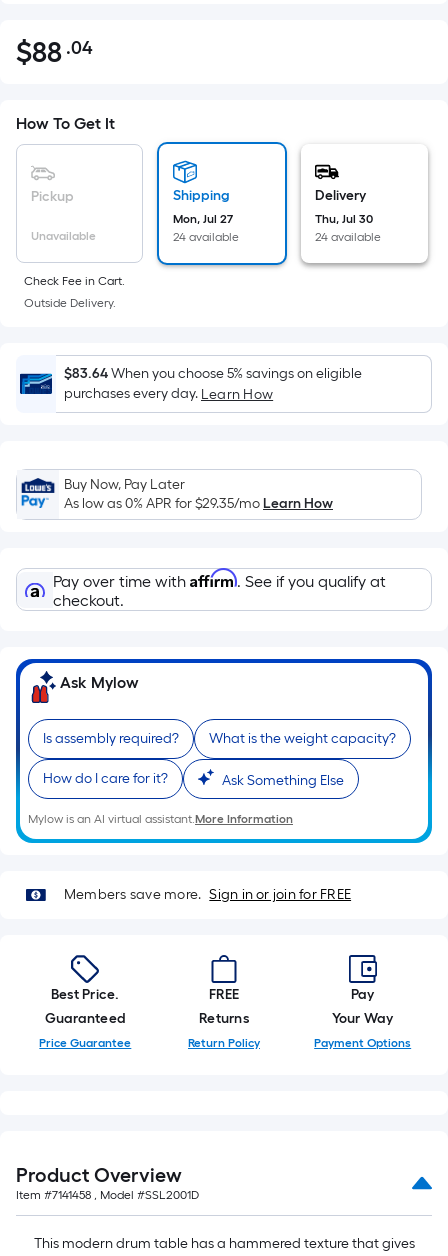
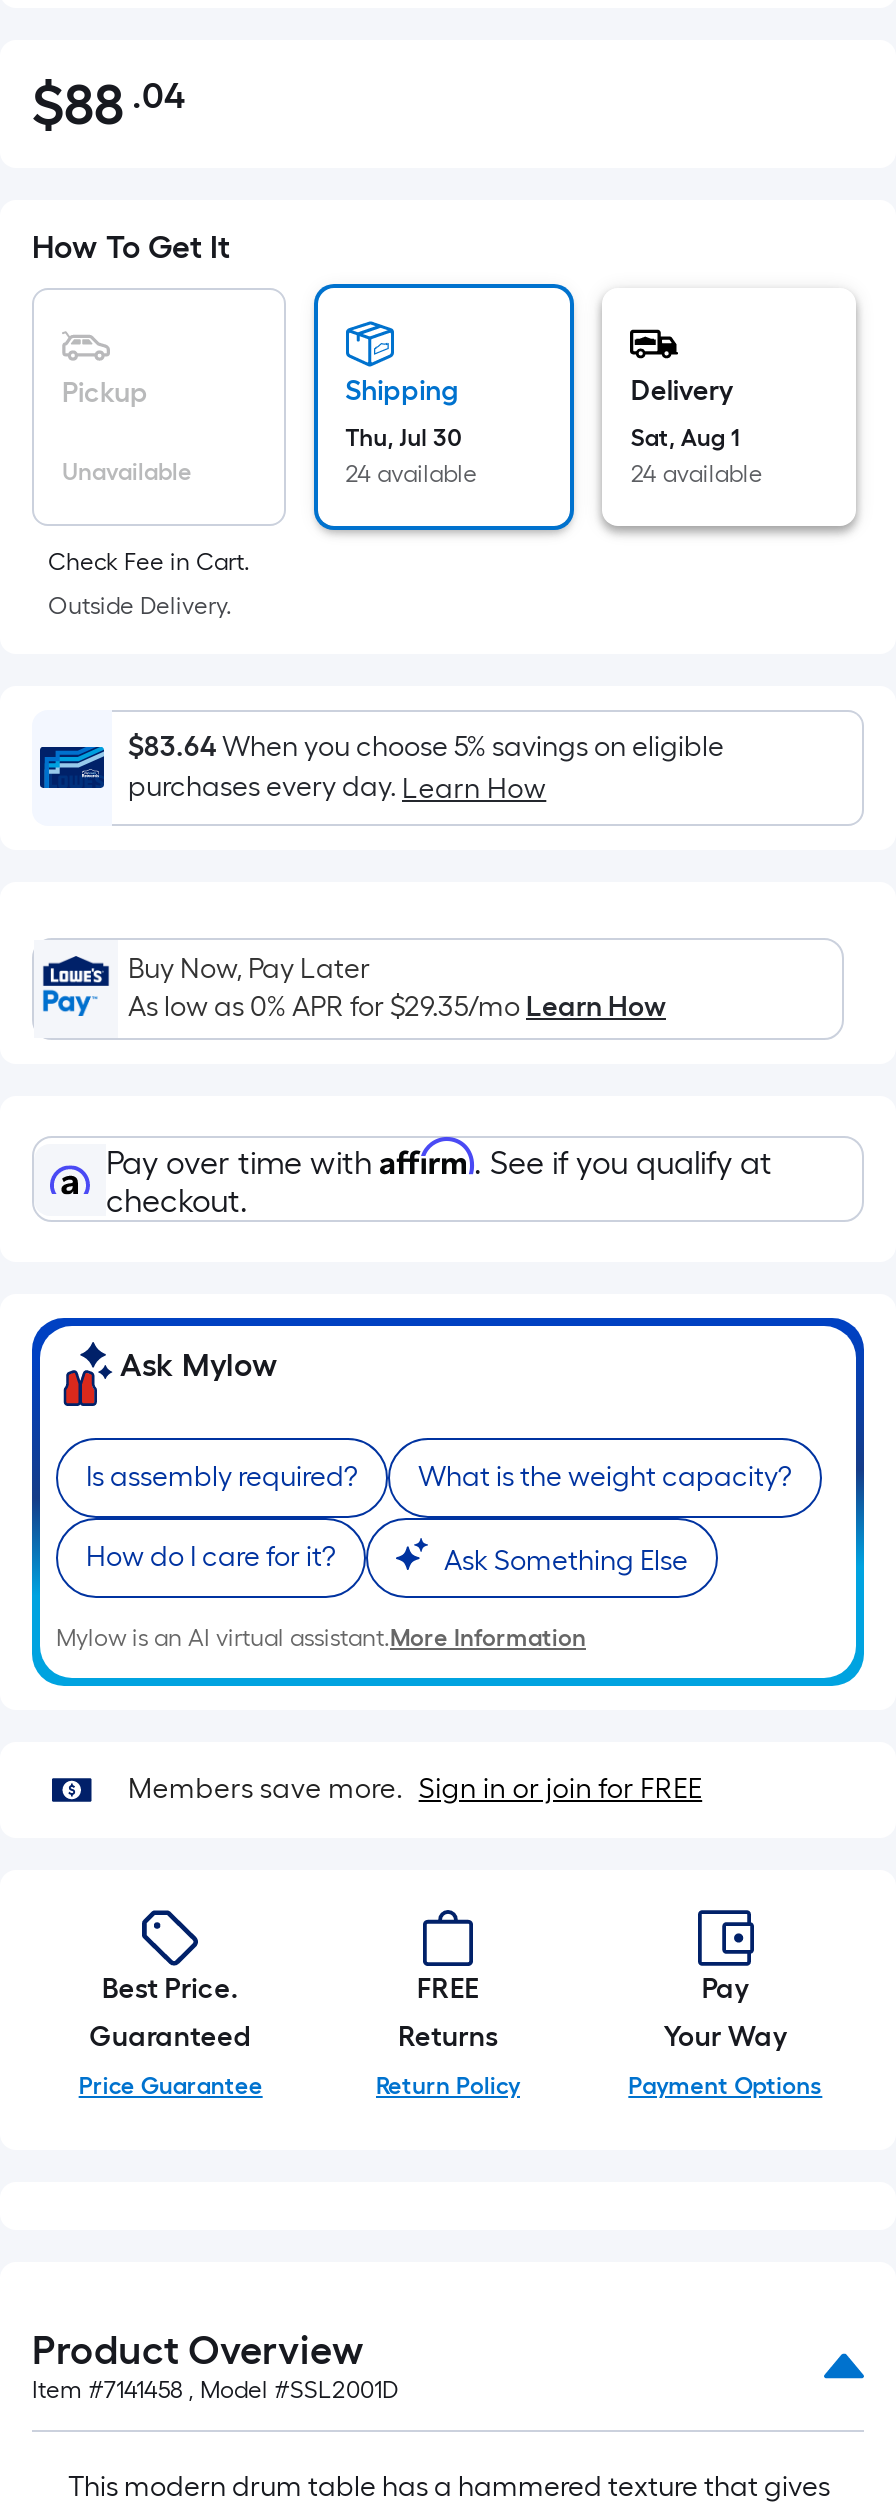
[173,212,233,226] Mon, Jul 27 -> [345,424,461,452] Thu, Jul 30
[315,212,373,226] Thu, Jul 30 -> [631,424,741,452] Sat, Aug 1

